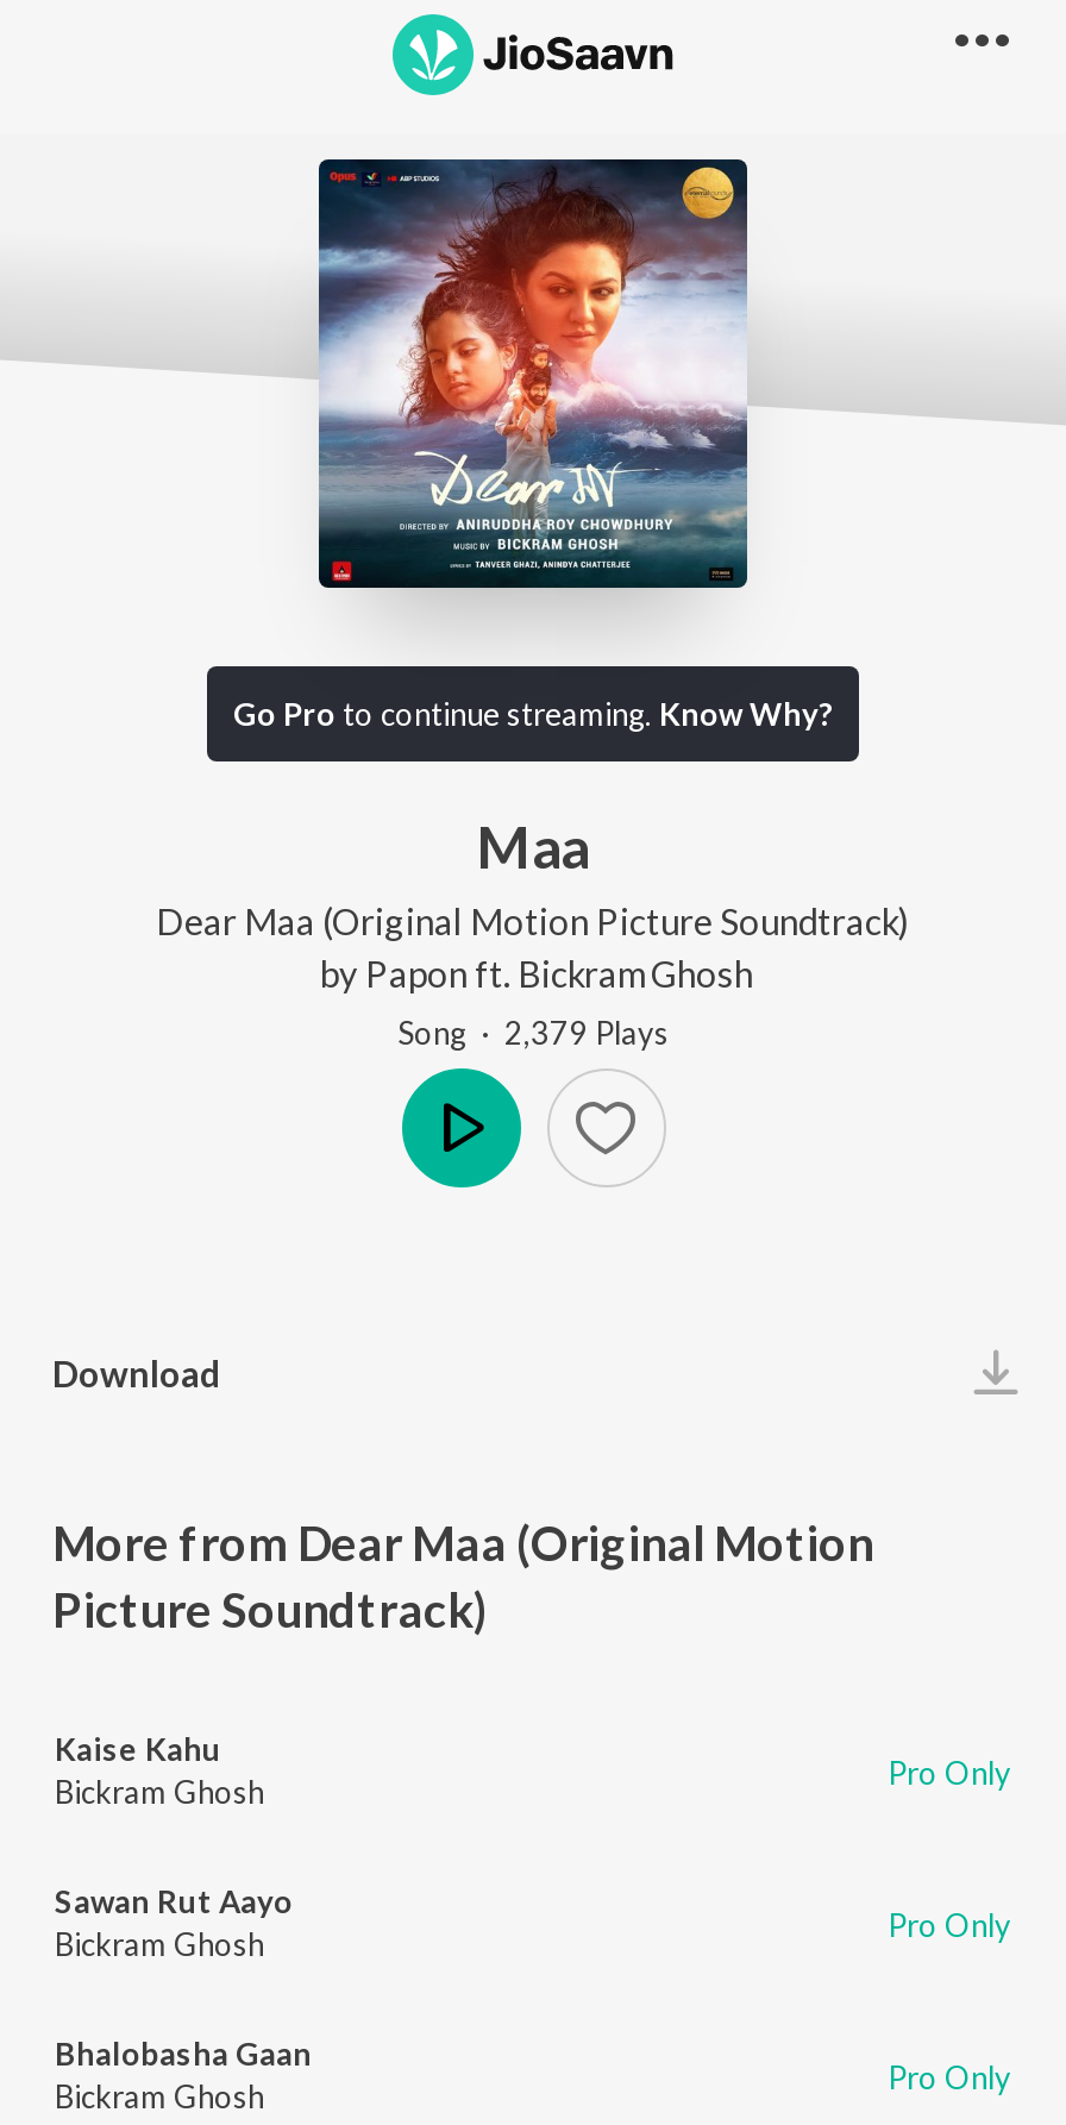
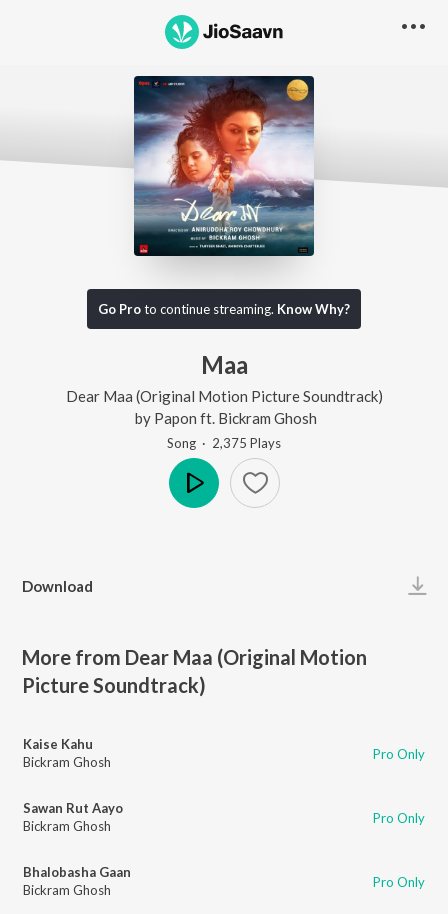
[397,1014,669,1052] Song · 2,379 Plays -> [167,435,281,451] Song · 2,375 Plays

